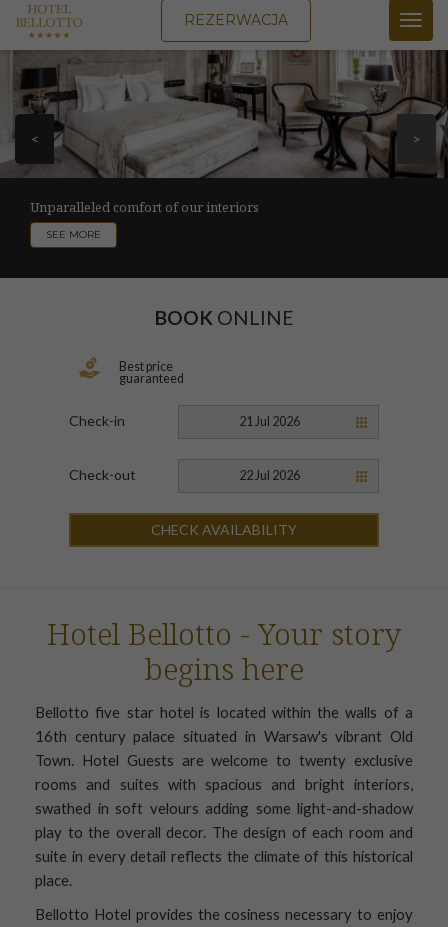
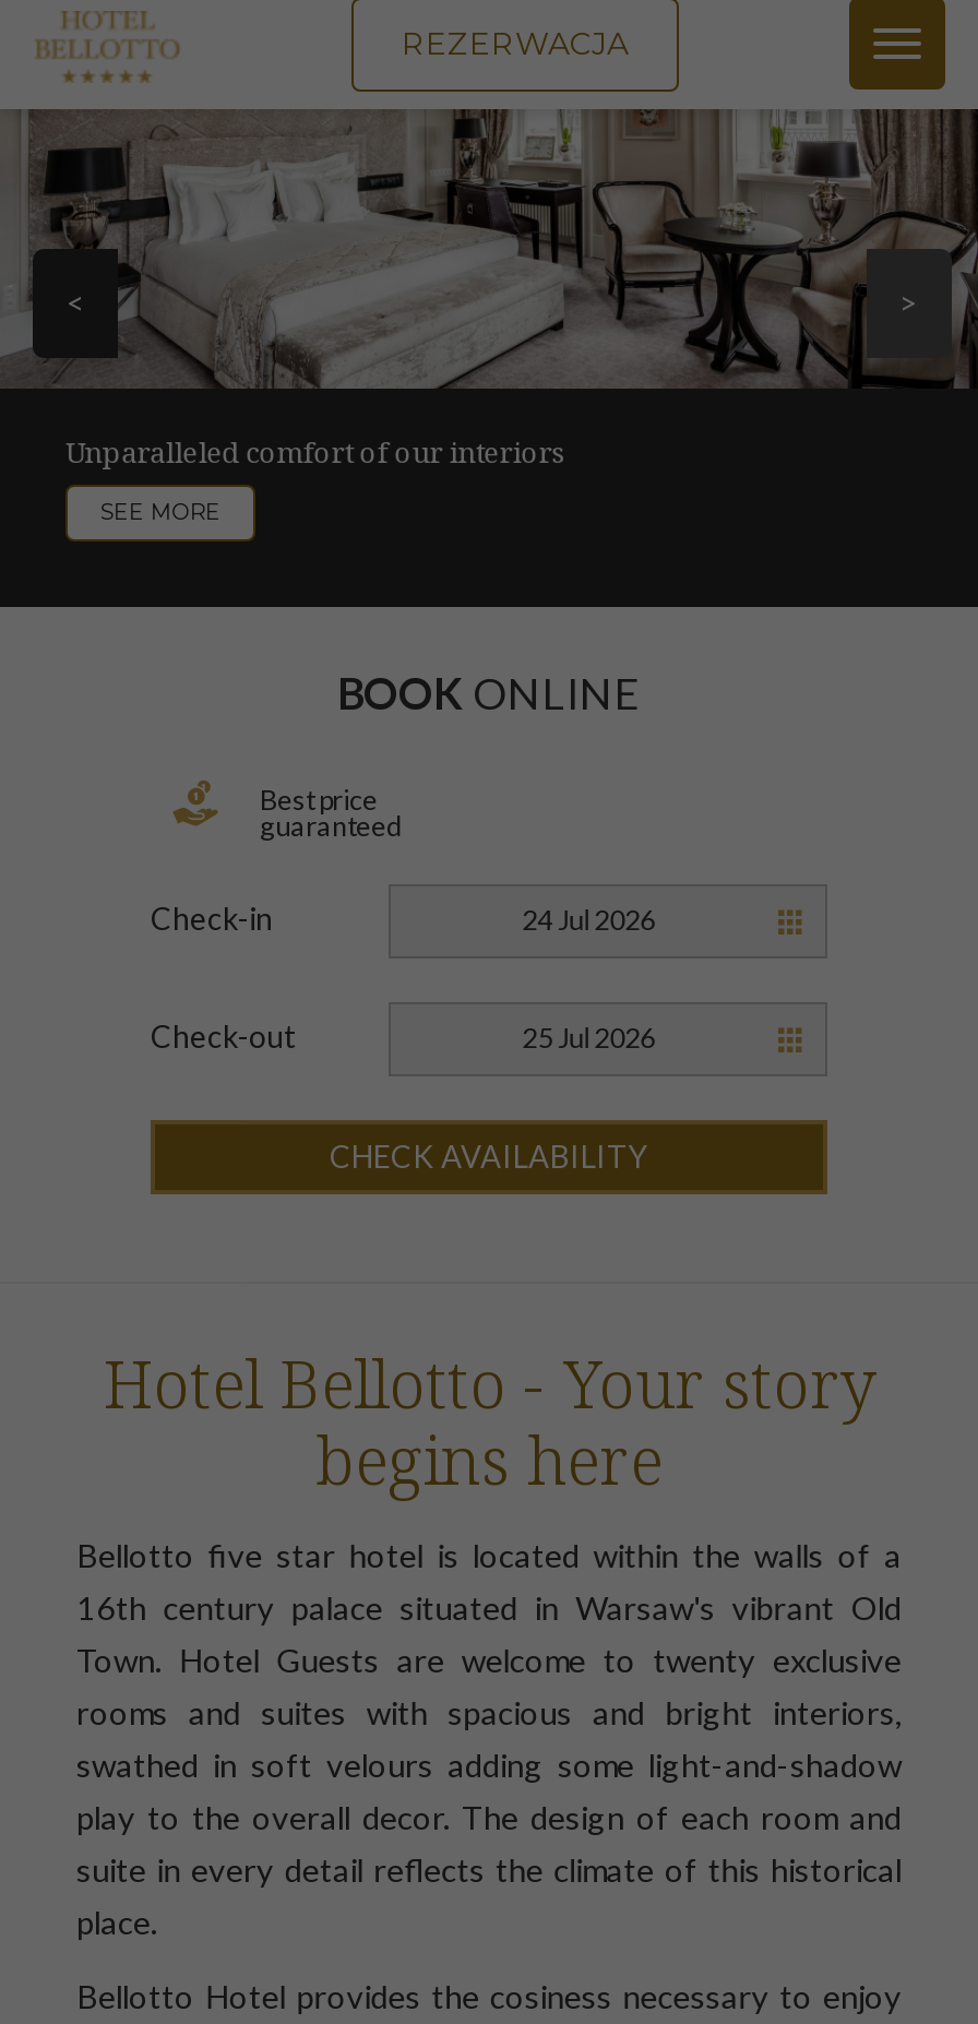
[239,414,300,429] 21 Jul 2026 -> [522,904,655,936] 24 Jul 2026
[239,468,300,483] 22 Jul 2026 -> [522,1022,655,1054] 25 Jul 2026

